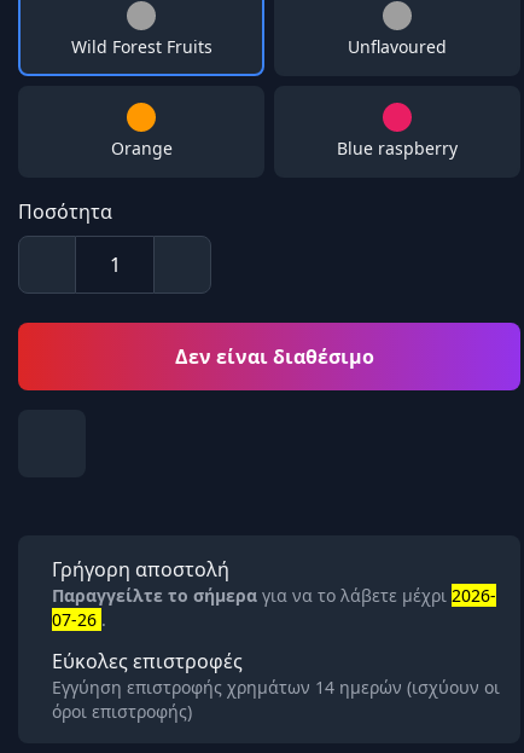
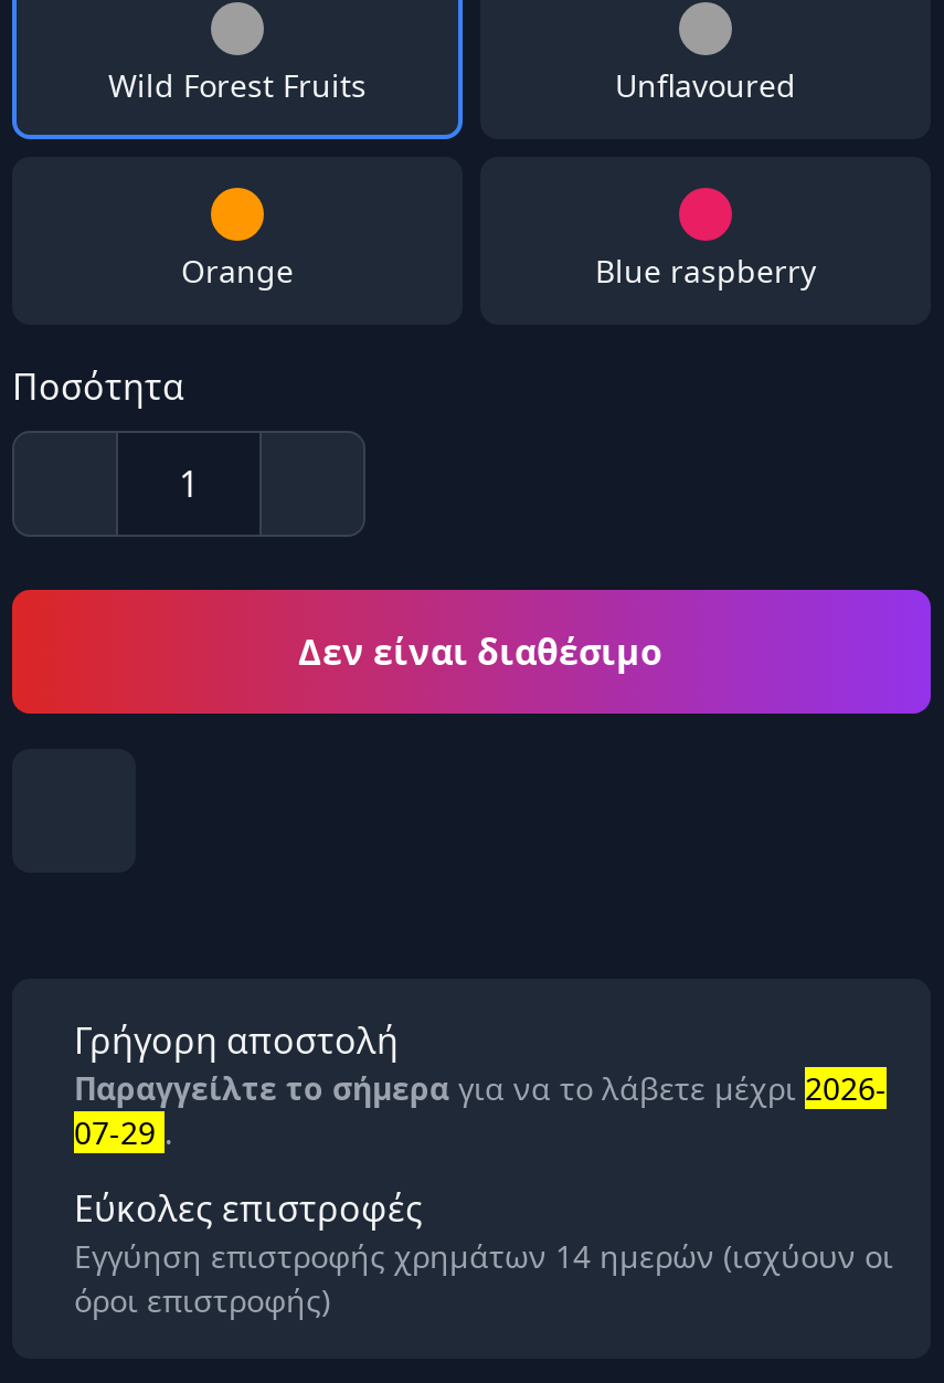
[52,608,106,631] 07-26. -> [74,1111,173,1153] 07-29.

